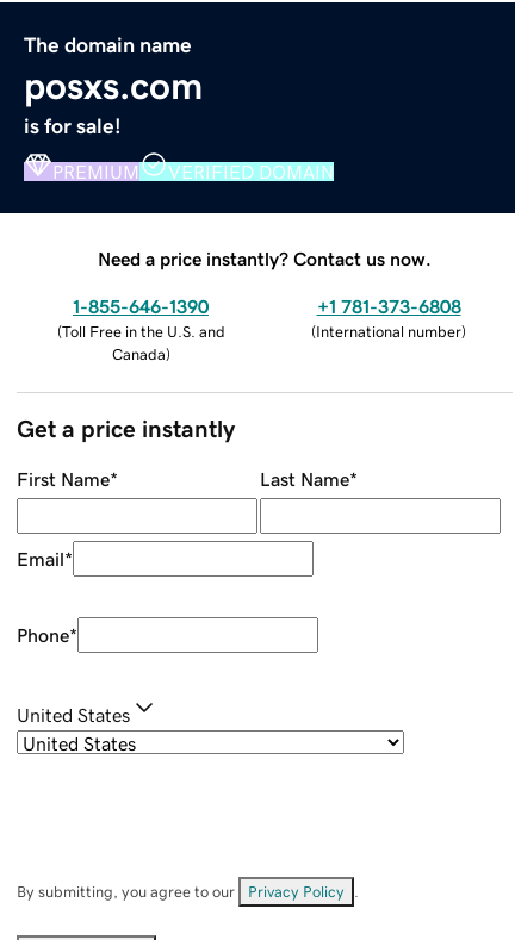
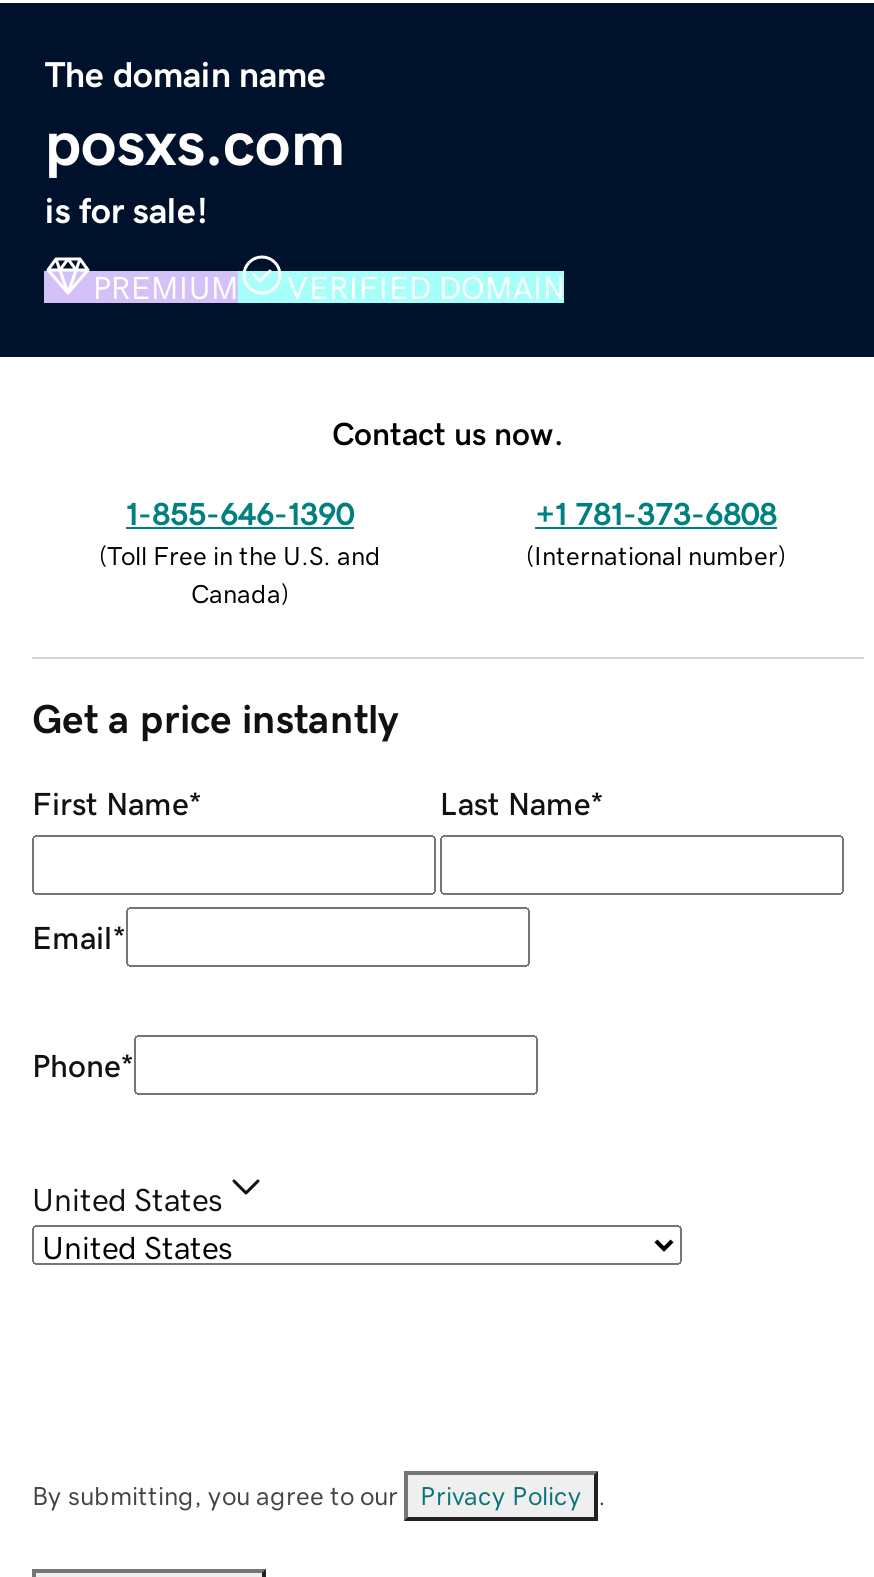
[98,249,432,268] Need a price instantly? Contact us now. -> [332,416,564,448] Contact us now.

